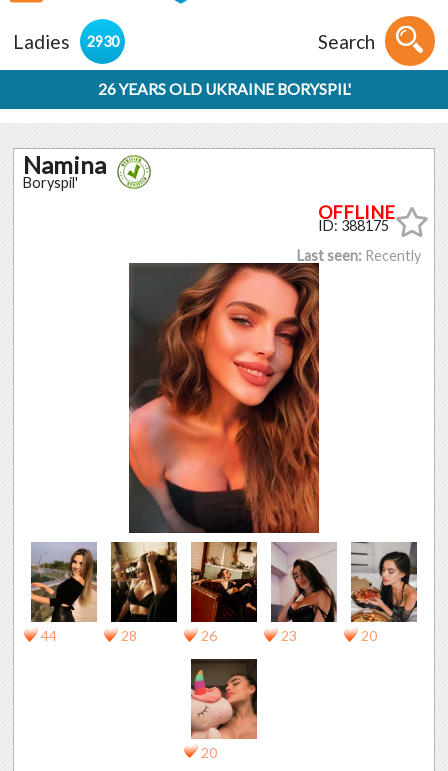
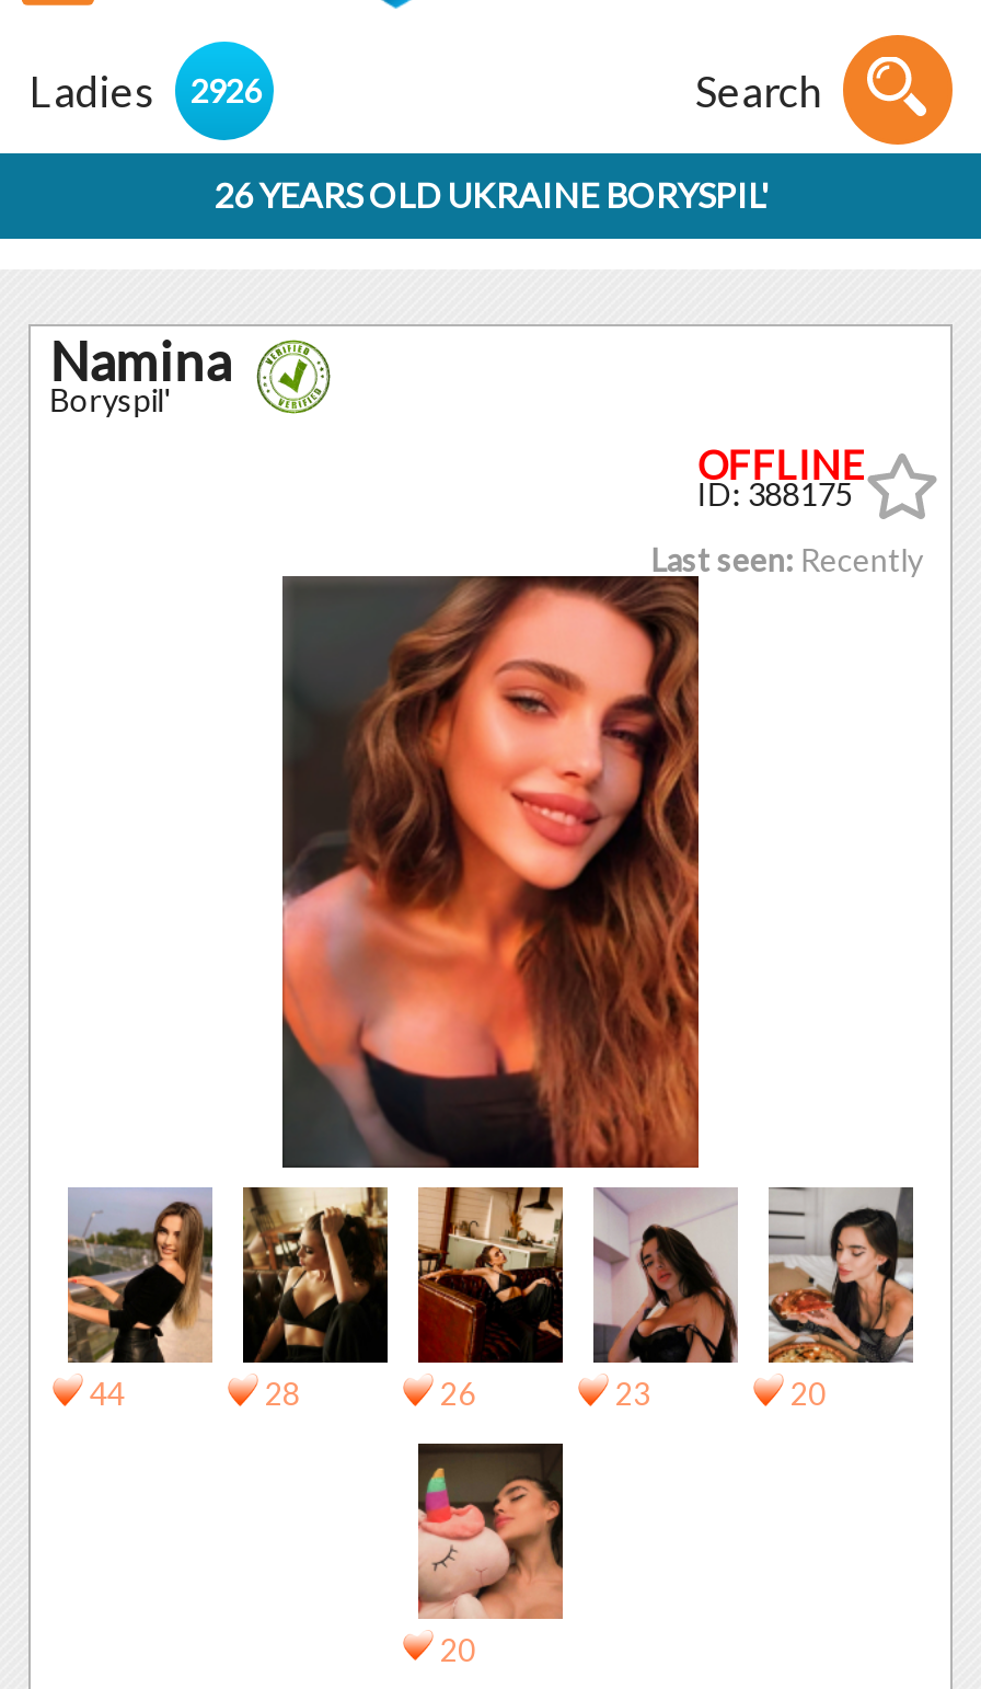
[13,29,119,52] Ladies 2930 -> [29,65,260,115] Ladies 2926

